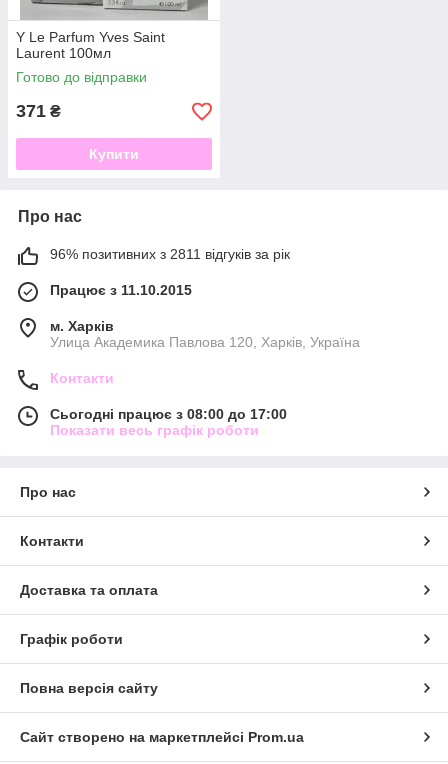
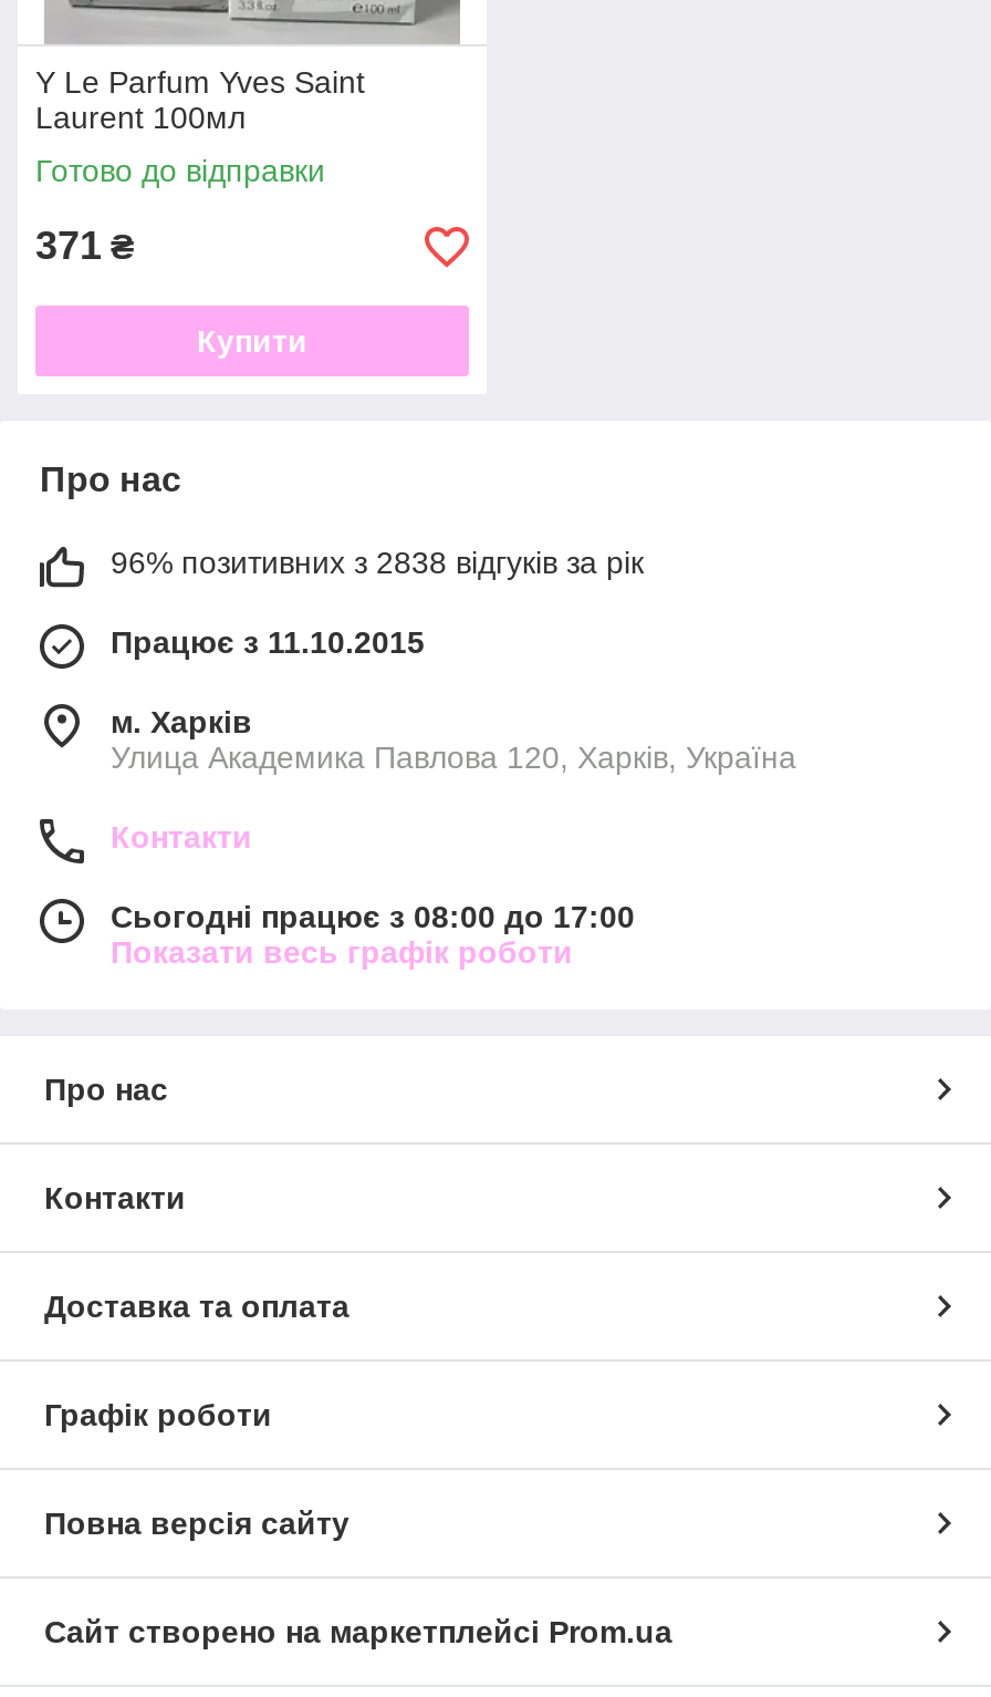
[50,246,290,262] 96% позитивних з 2811 відгуків за рік -> [111,546,644,581] 96% позитивних з 2838 відгуків за рік

